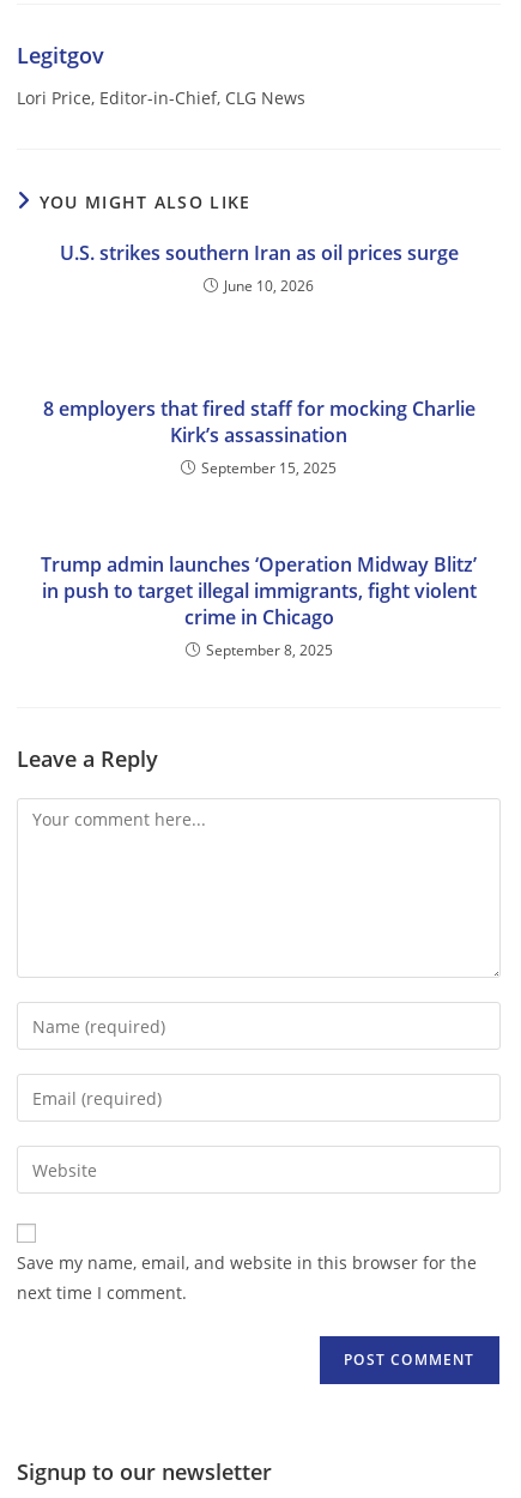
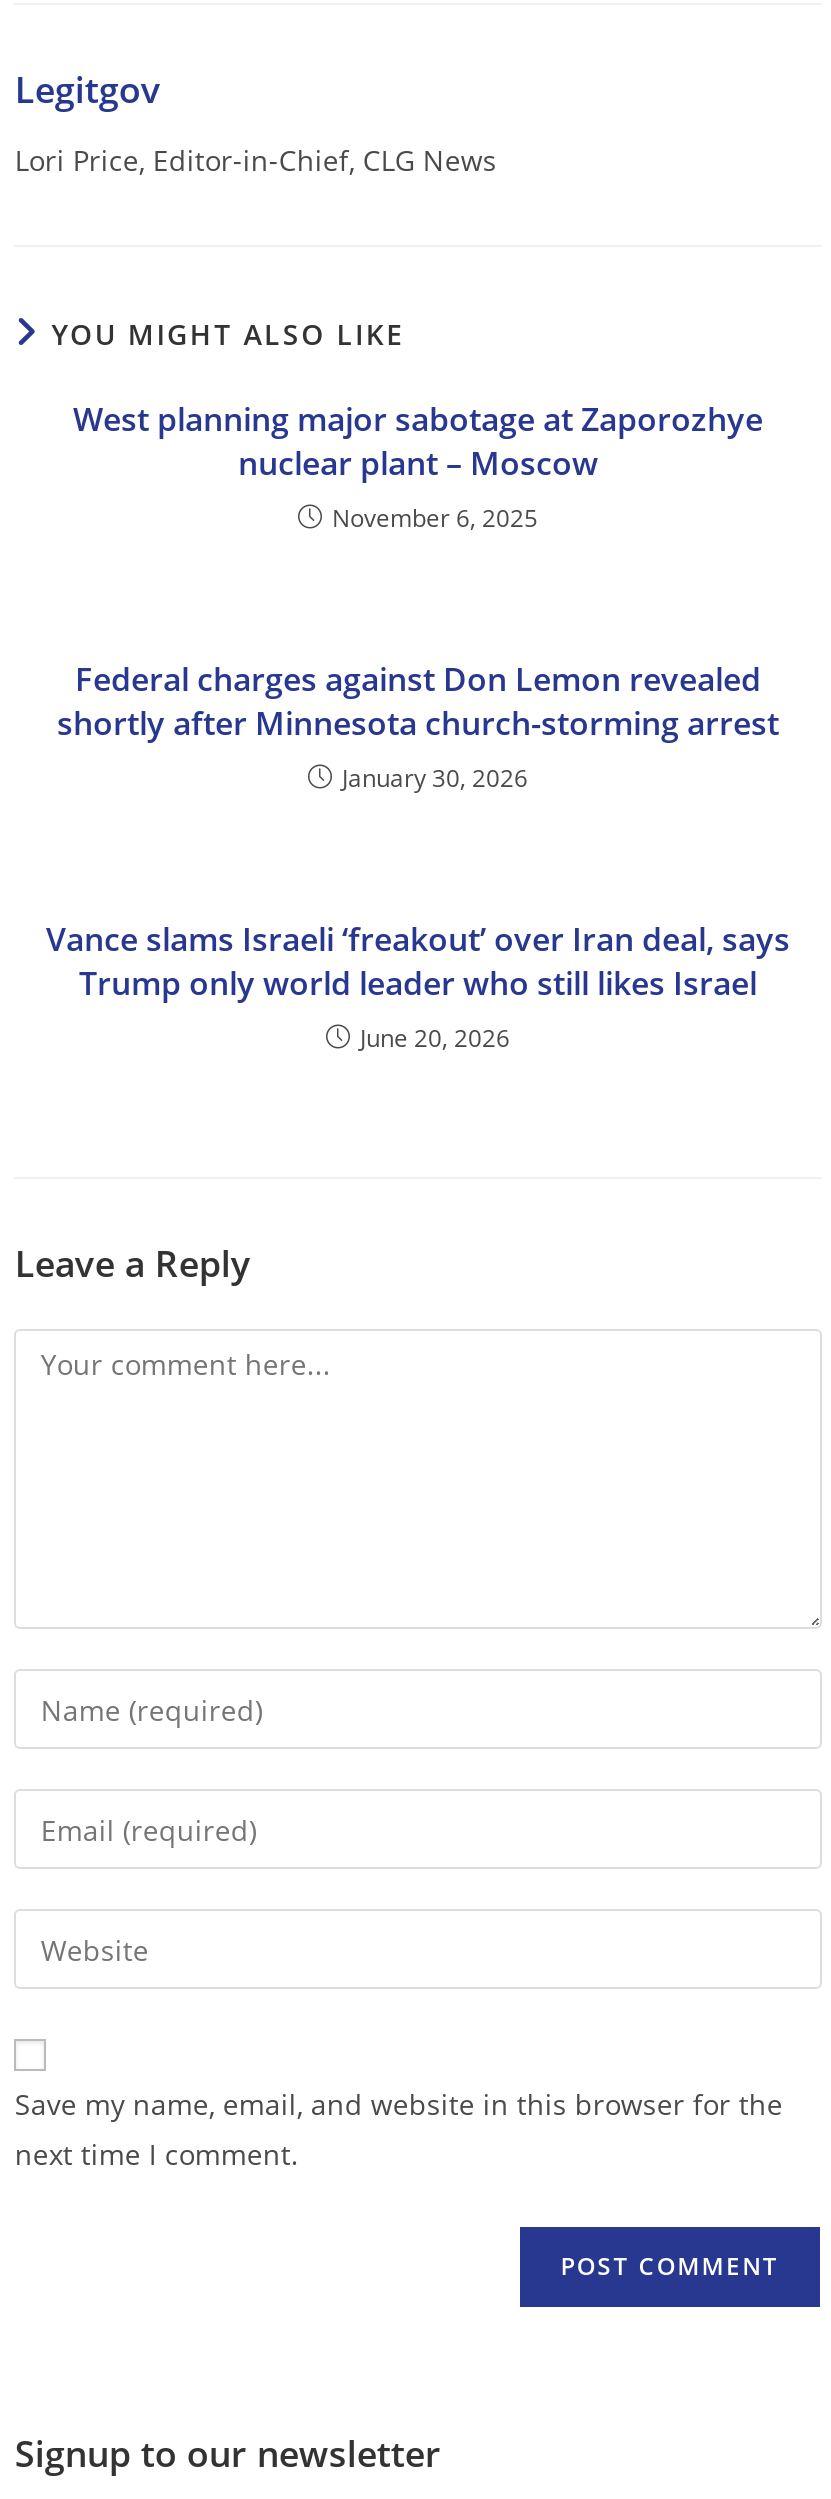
[59,240,458,296] U.S. strikes southern Iran as oil prices surge | June 10, 2026 -> [73,398,763,536] West planning major sabotage at Zaporozhye | nuclear plant – Moscow | November 6, 2025
[43,396,475,479] 8 employers that fired staff for mocking Charlie | Kirk’s assassination | September 15, 2025 -> [57,658,779,796] Federal charges against Don Lemon revealed | shortly after Minnesota church-storming arrest | January 30, 2026
[41,552,477,661] Trump admin launches ‘Operation Midway Blitz’ | in push to target illegal immigrants, fight violent | crime in Chicago | September 8, 2025 -> [46,918,790,1056] Vance slams Israeli ‘freakout’ over Iran deal, says | Trump only world leader who still likes Israel | June 20, 2026

